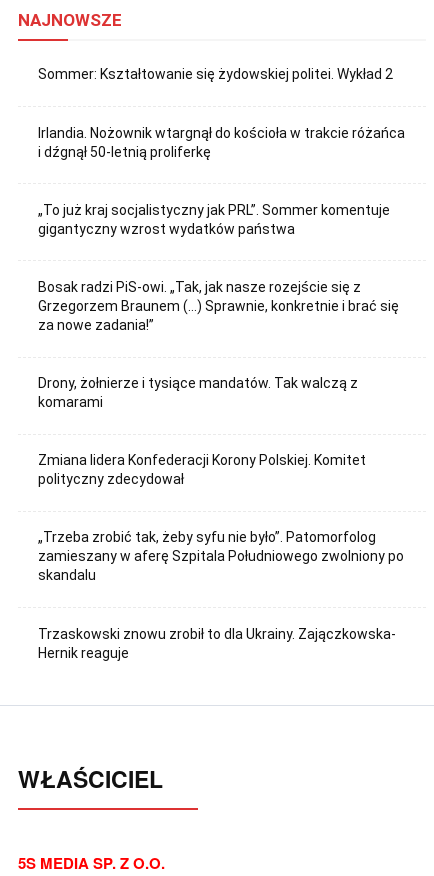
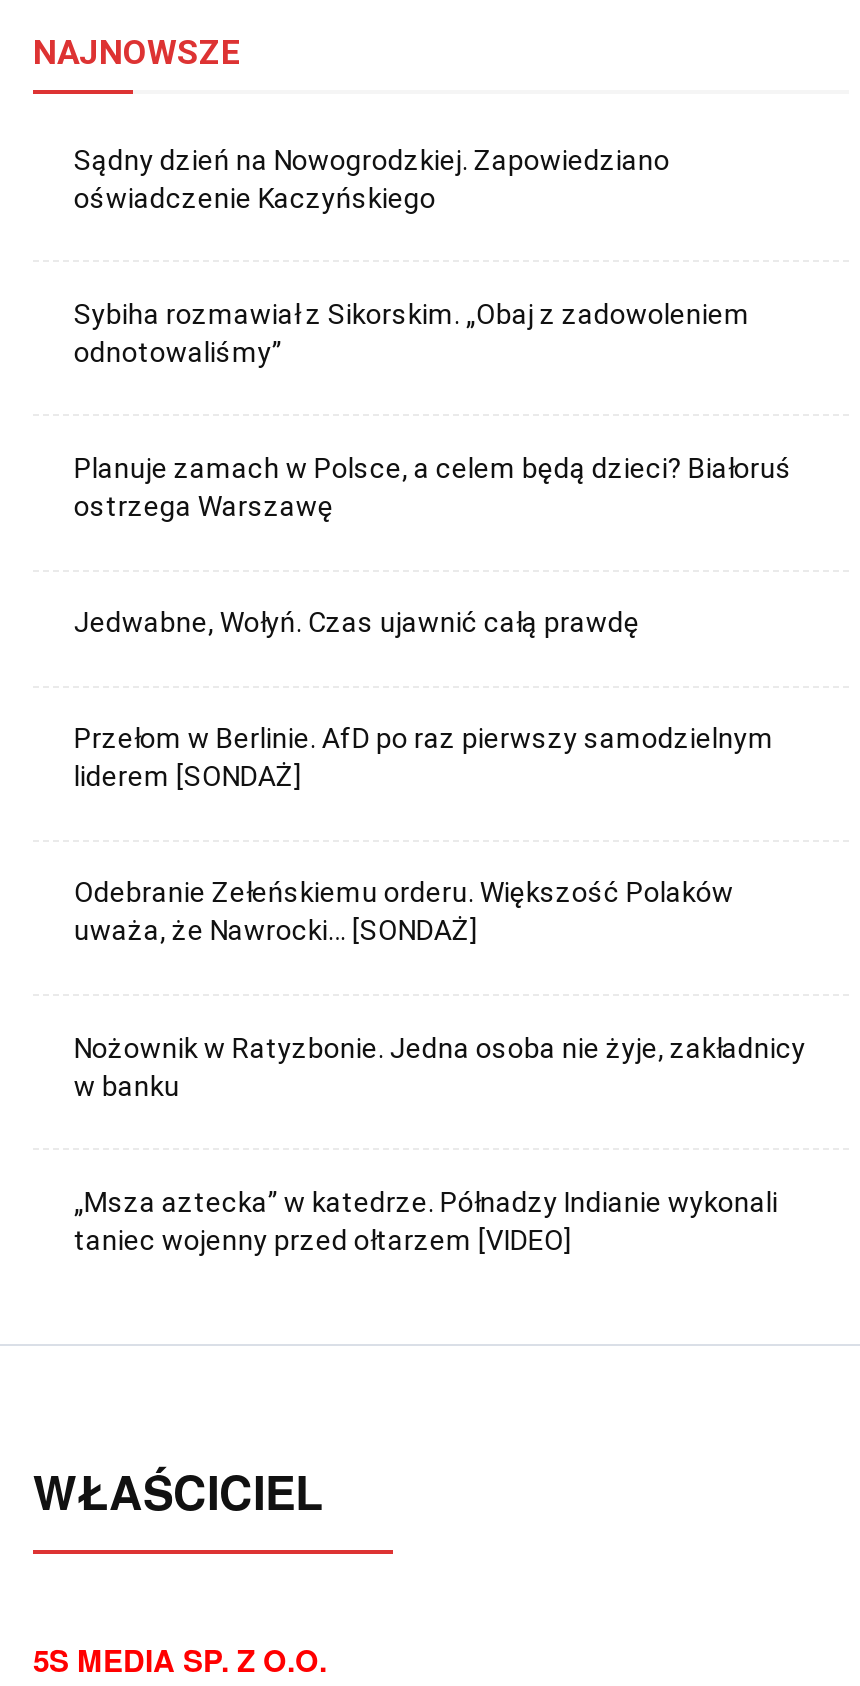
[38,66,393,82] Sommer: Kształtowanie się żydowskiej politei. Wykład 2 -> [74,143,670,213] Sądny dzień na Nowogrodzkiej. Zapowiedziano | oświadczenie Kaczyńskiego
[38,125,405,160] Irlandia. Nożownik wtargnął do kościoła w trakcie różańca | i dźgnął 50-letnią proliferkę -> [74,297,750,367] Sybiha rozmawiał z Sikorskim. „Obaj z zadowoleniem | odnotowaliśmy”
[38,202,390,237] „To już kraj socjalistyczny jak PRL”. Sommer komentuje | gigantyczny wzrost wydatków państwa -> [74,452,792,522] Planuje zamach w Polsce, a celem będą dzieci? Białoruś | ostrzega Warszawę
[38,279,399,333] Bosak radzi PiS-owi. „Tak, jak nasze rozejście się z | Grzegorzem Braunem (…) Sprawnie, konkretnie i brać się | za nowe zadania!” -> [74,606,640,638] Jedwabne, Wołyń. Czas ujawnić całą prawdę
[38,375,358,410] Drony, żołnierze i tysiące mandatów. Tak walczą z | komarami -> [74,722,774,792] Przełom w Berlinie. AfD po raz pierwszy samodzielnym | liderem [SONDAŻ]
[38,452,366,487] Zmiana lidera Konfederacji Korony Polskiej. Komitet | polityczny zdecydował -> [74,876,734,946] Odebranie Zełeńskiemu orderu. Większość Polaków | uważa, że Nawrocki… [SONDAŻ]
[38,529,404,583] „Trzeba zrobić tak, żeby syfu nie było”. Patomorfolog | zamieszany w aferę Szpitala Południowego zwolniony po | skandalu -> [74,1031,806,1101] Nożownik w Ratyzbonie. Jedna osoba nie żyje, zakładnicy | w banku
[38,626,396,661] Trzaskowski znowu zrobił to dla Ukrainy. Zajączkowska- | Hernik reaguje -> [74,1185,778,1255] „Msza aztecka” w katedrze. Półnadzy Indianie wykonali | taniec wojenny przed ołtarzem [VIDEO]

